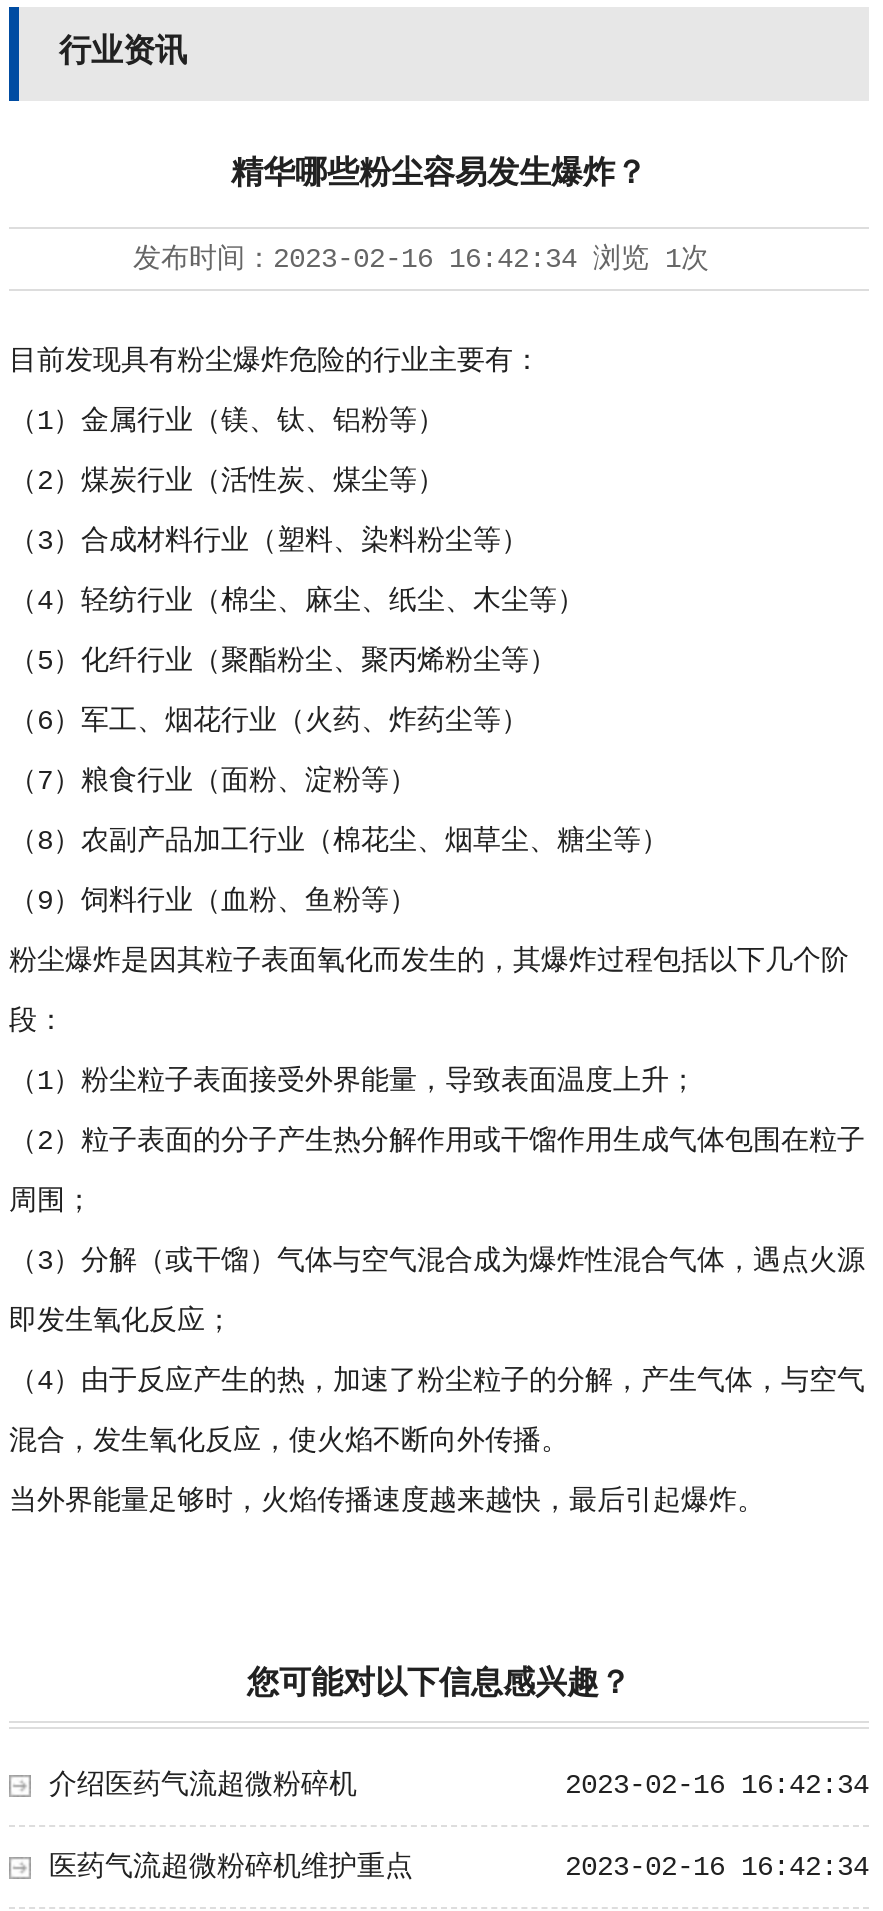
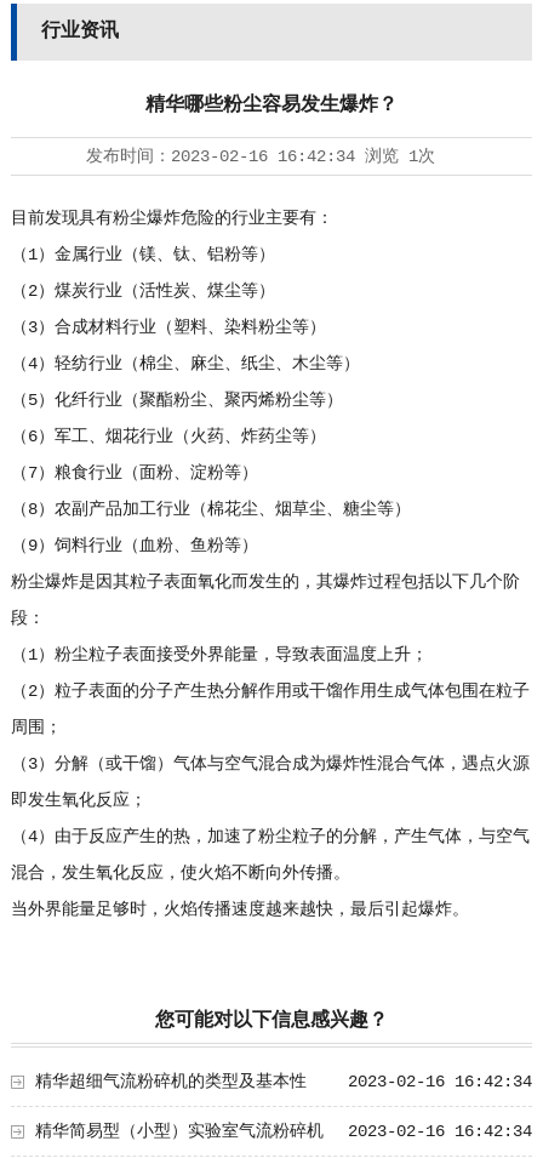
[49,1769,357,1801] 介绍医药气流超微粉碎机 -> [35,1072,307,1091] 精华超细气流粉碎机的类型及基本性
[49,1851,413,1883] 医药气流超微粉碎机维护重点 -> [35,1122,324,1141] 精华简易型（小型）实验室气流粉碎机

